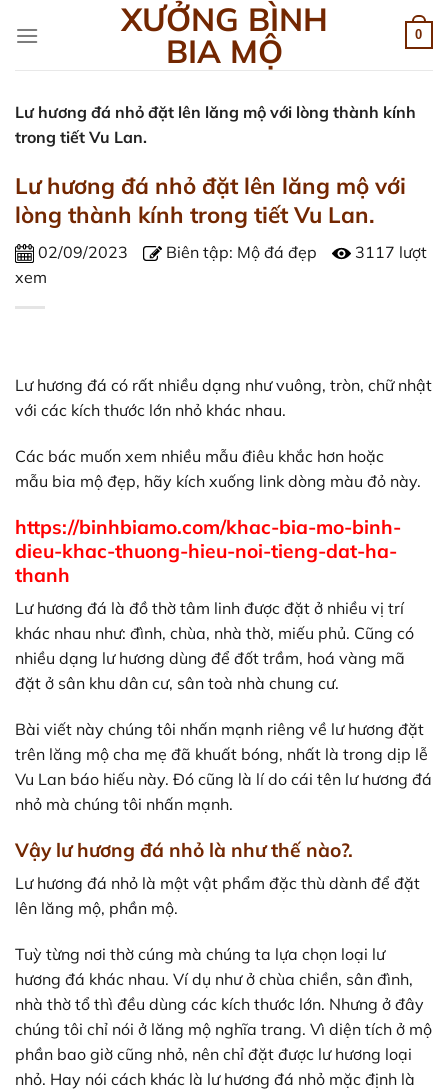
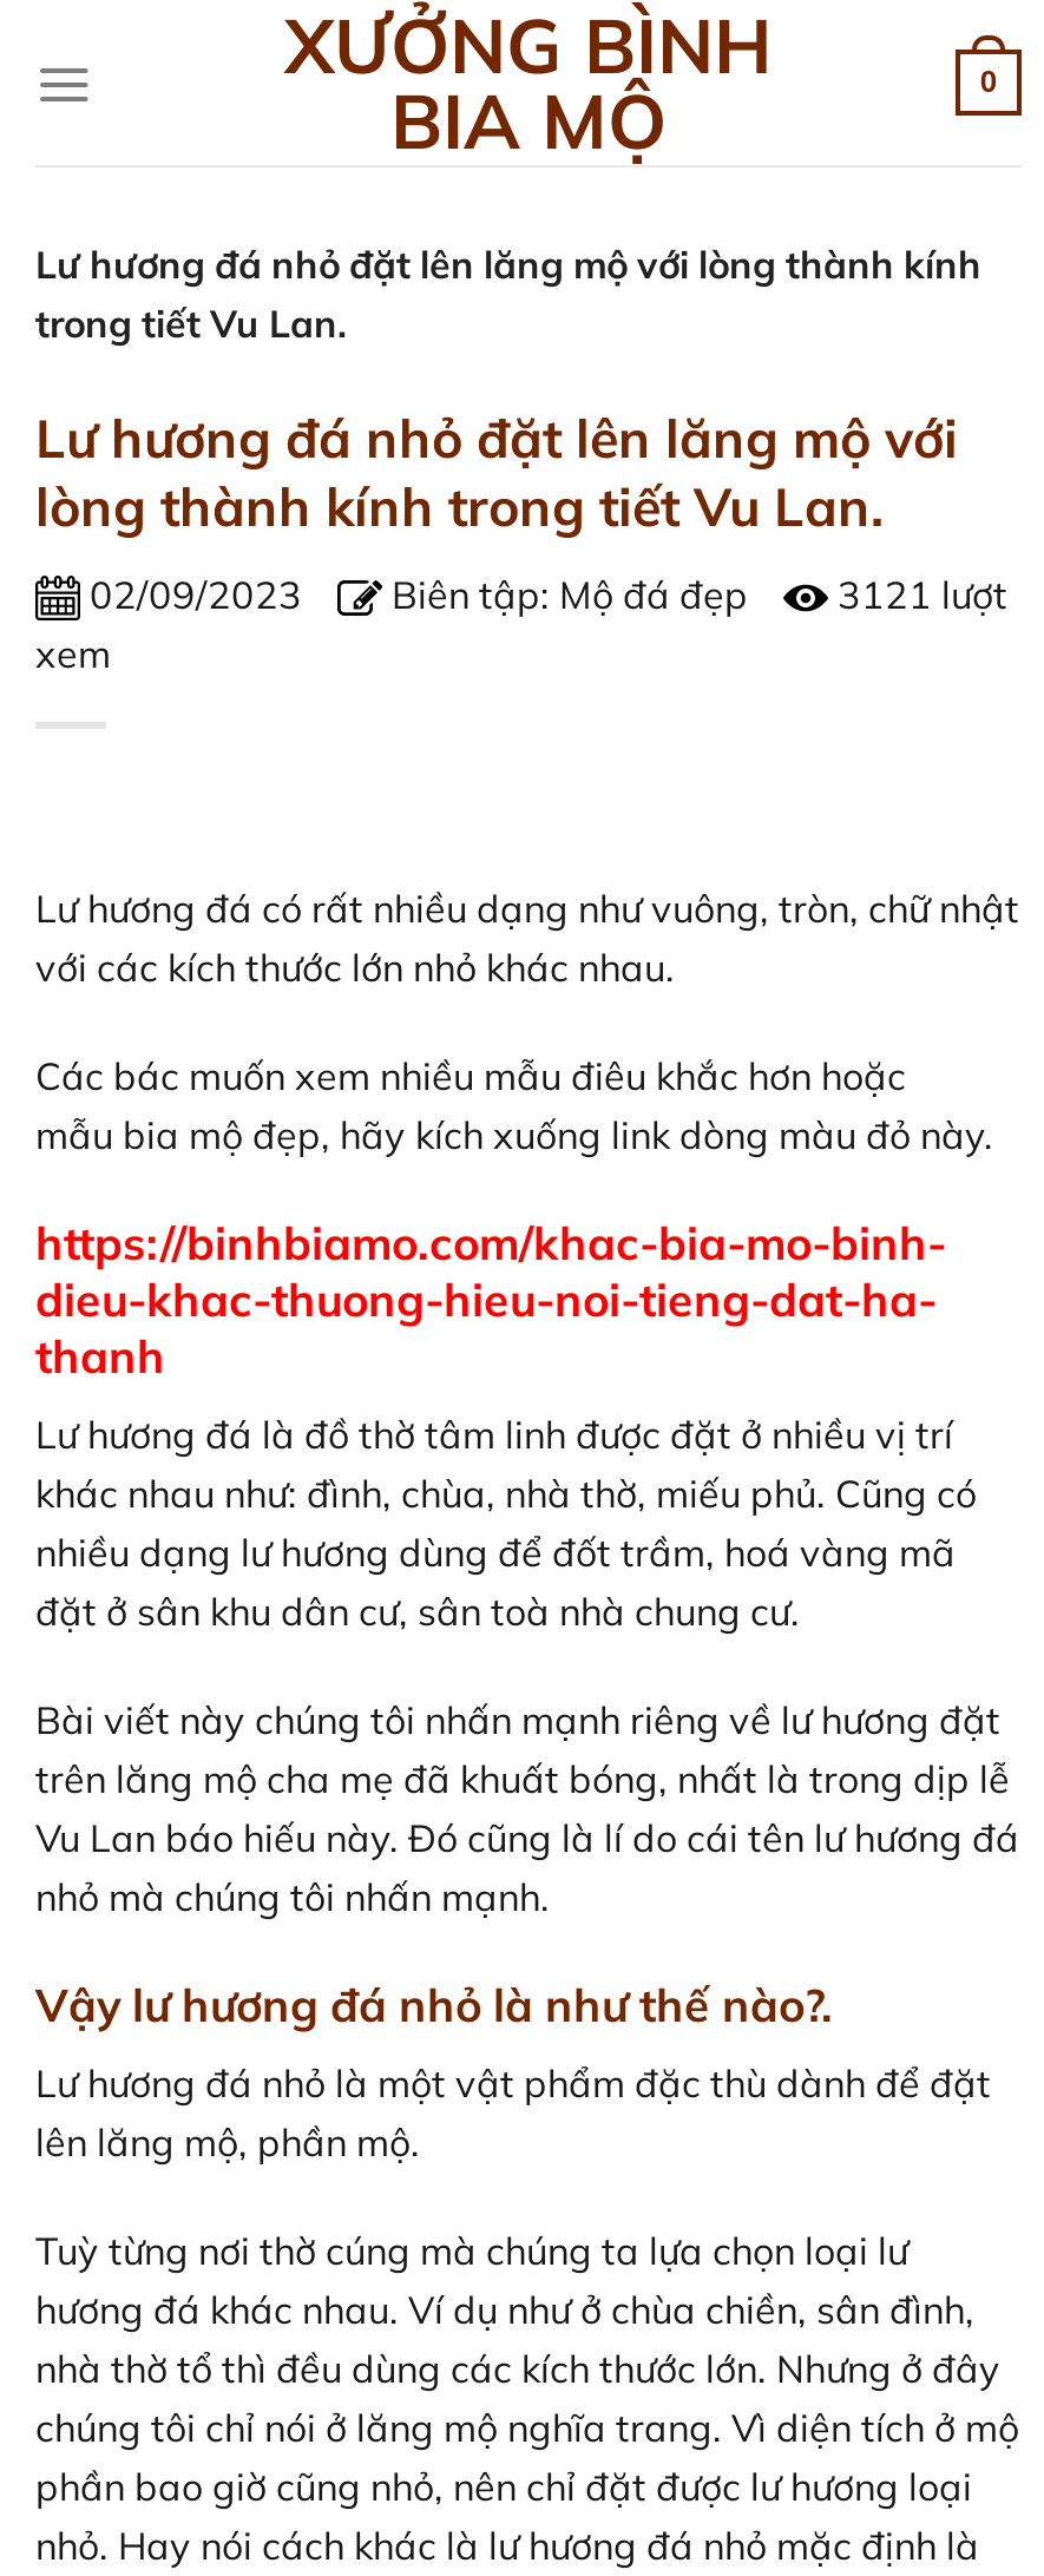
[38,242,427,262] 02/09/2023 Biên tập: Mộ đá đẹp 3117 lượt -> [90,571,1007,618] 02/09/2023 Biên tập: Mộ đá đẹp 3121 lượt

